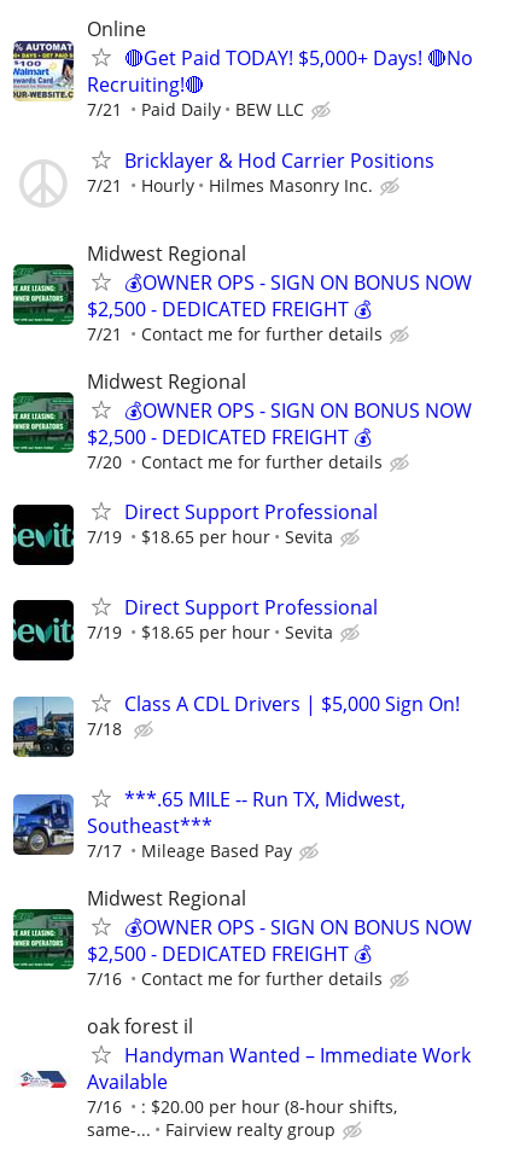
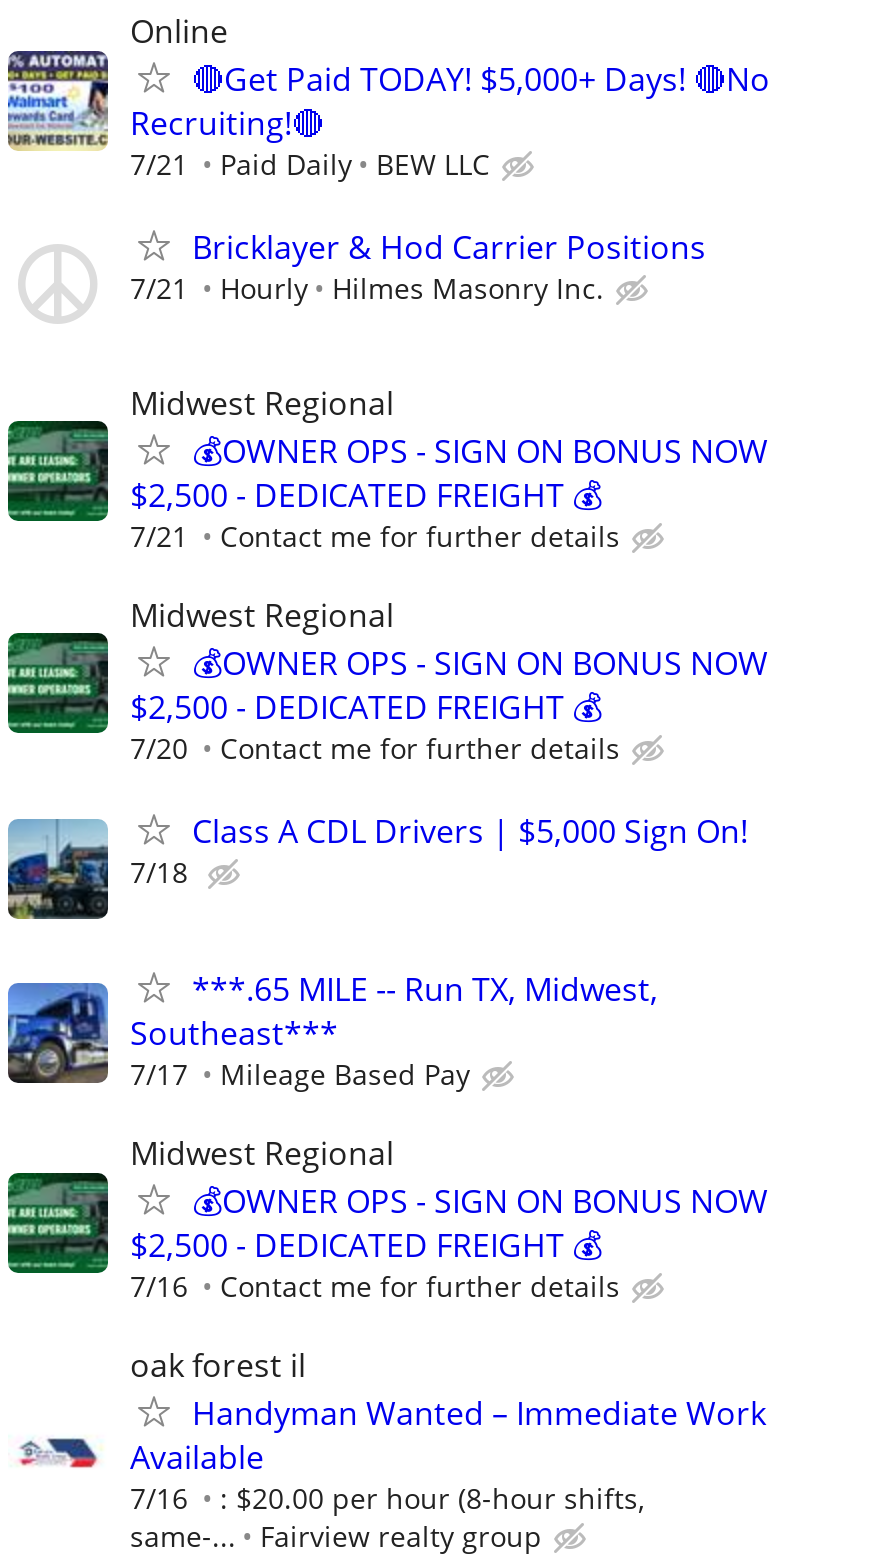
[12,499,378,644] [image] | Direct Support Professional | 7/19 | $18.65 per hour | Sevita | Direct Support Professional | 7/19 | $18.65 per hour | Sevita -> none
[12,599,74,662] [image] -> none

